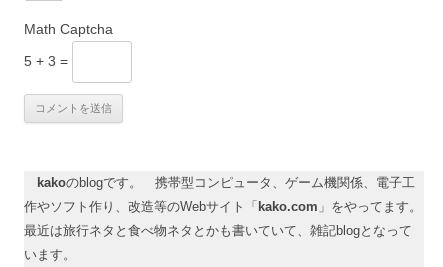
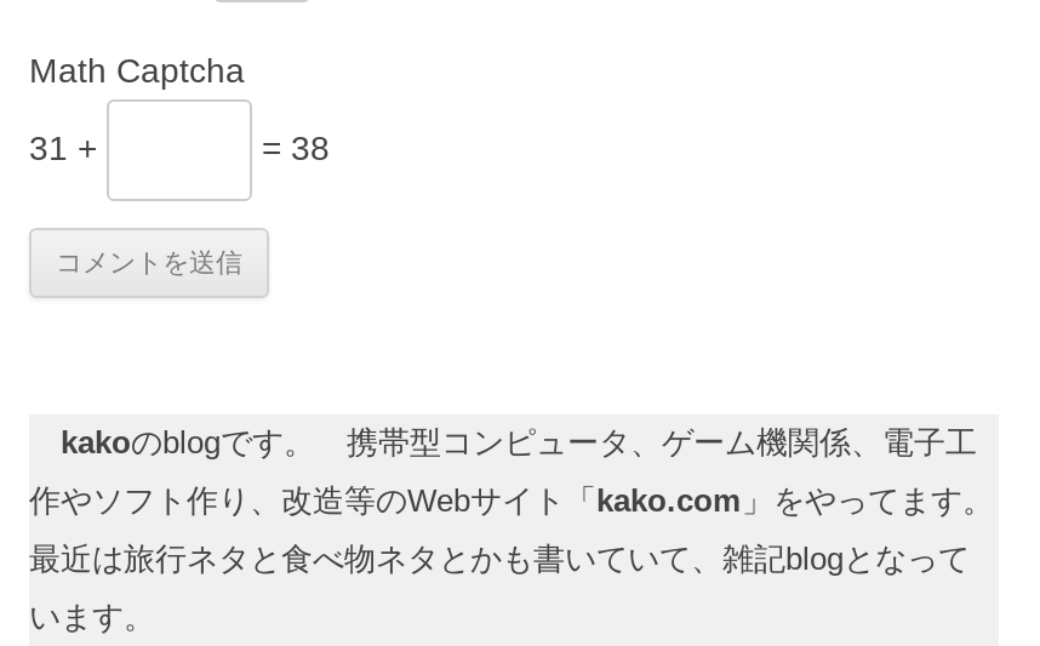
[24,53,72,69] 5 + 3 = -> [29,128,330,167] 31 + | = 38

